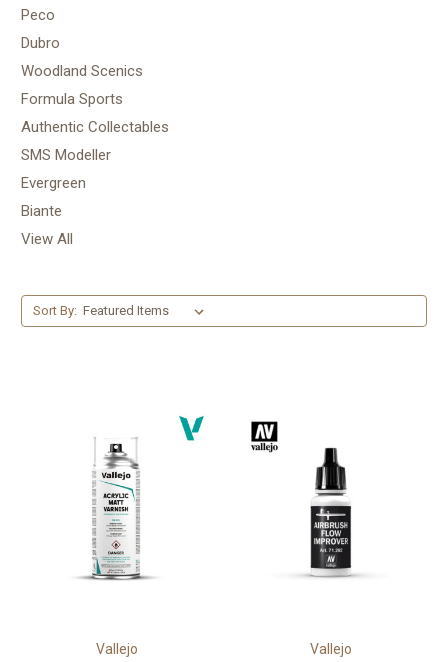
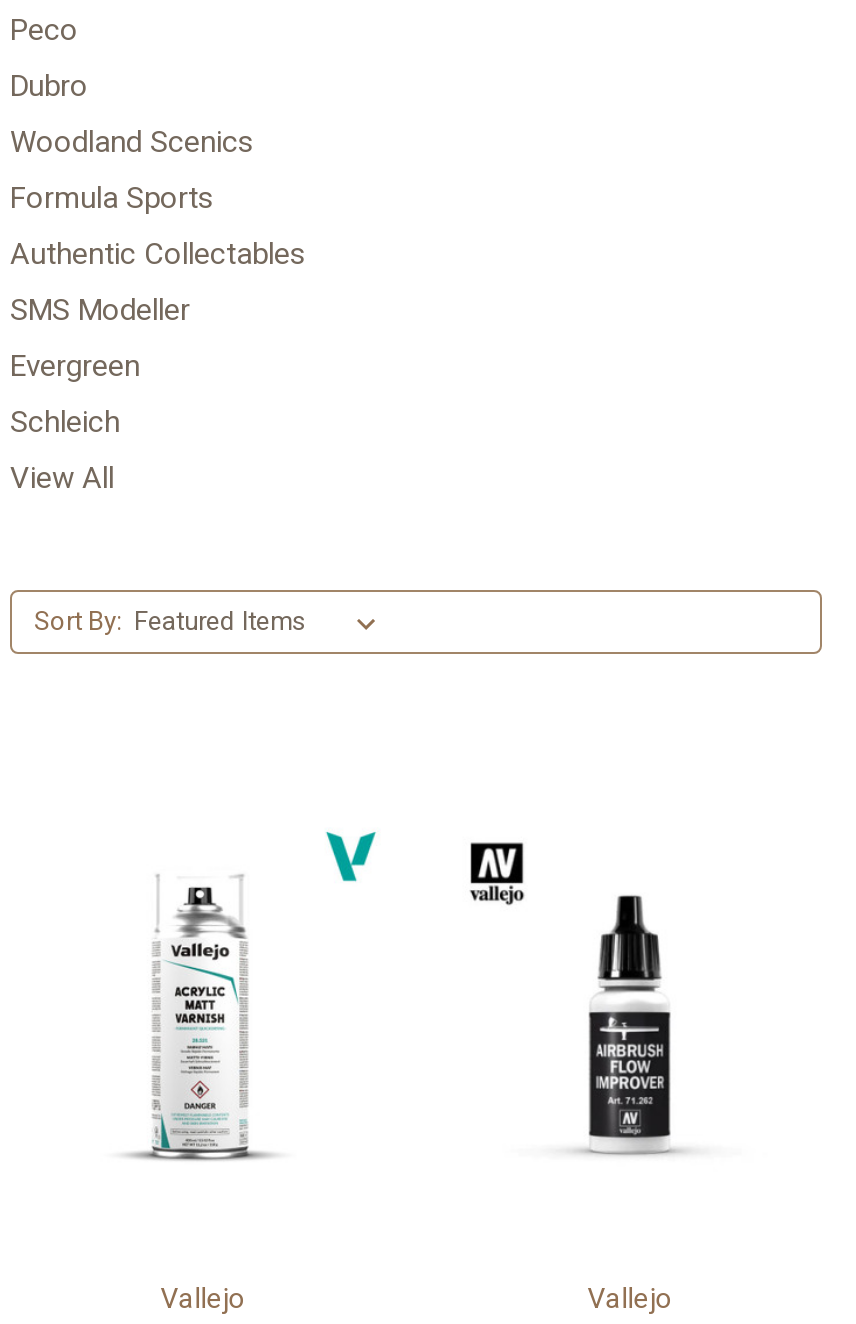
[21,202,62,220] Biante -> [10,404,120,440] Schleich

